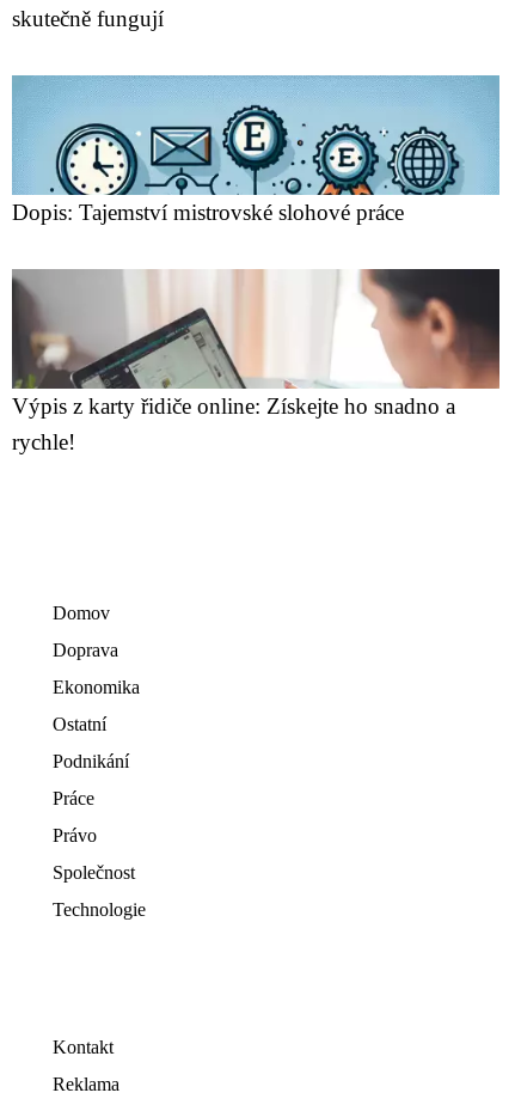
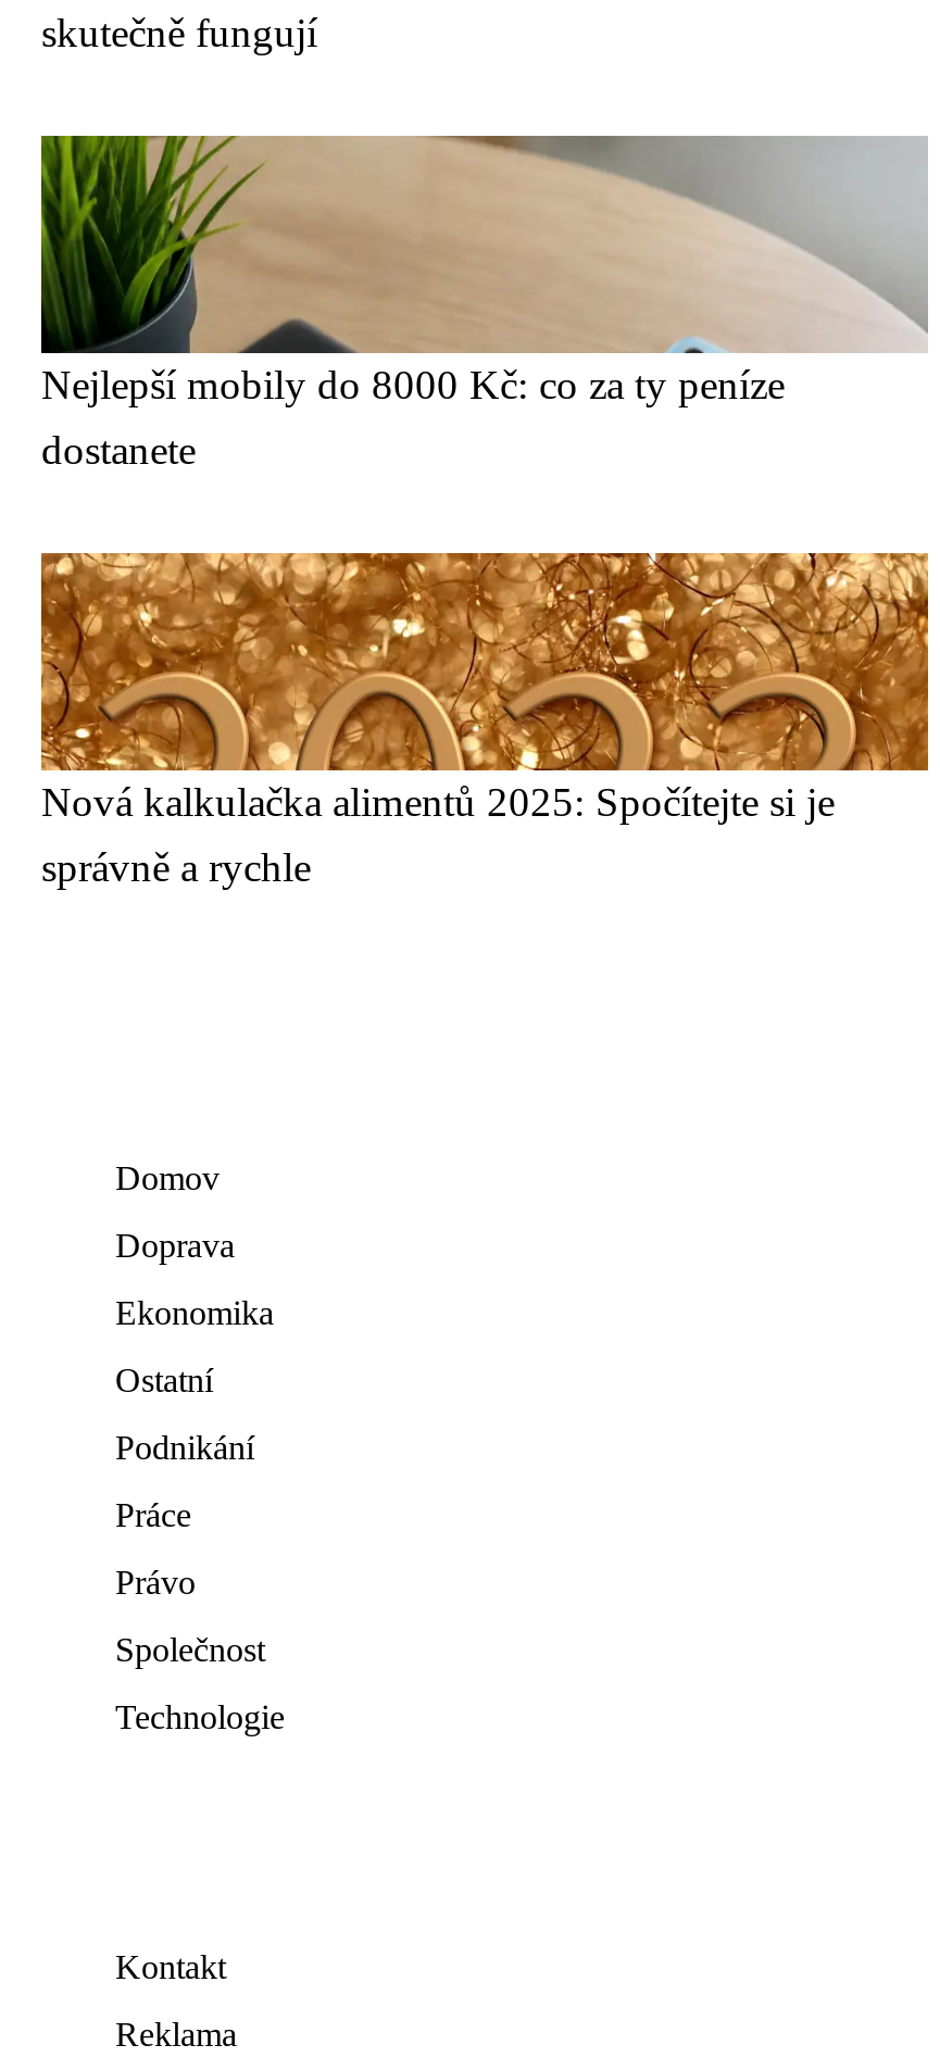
[11,74,499,225] [image] | Dopis: Tajemství mistrovské slohové práce -> [39,134,928,473] [image] | Nejlepší mobily do 8000 Kč: co za ty peníze | dostanete
[11,268,501,454] [image] | Výpis z karty řidiče online: Získejte ho snadno a | rychle! -> [39,551,930,890] [image] | Nová kalkulačka alimentů 2025: Spočítejte si je | správně a rychle

